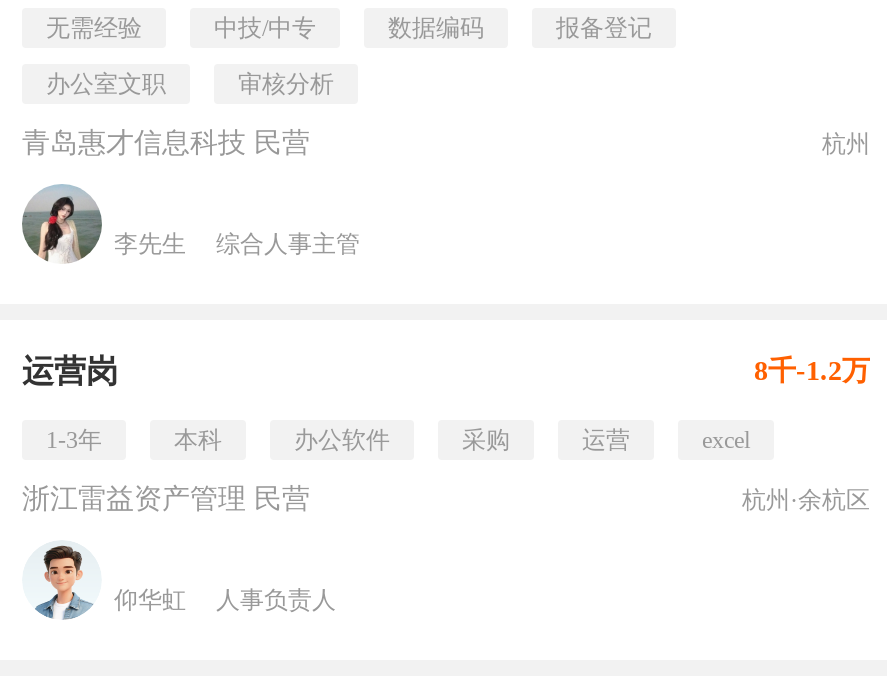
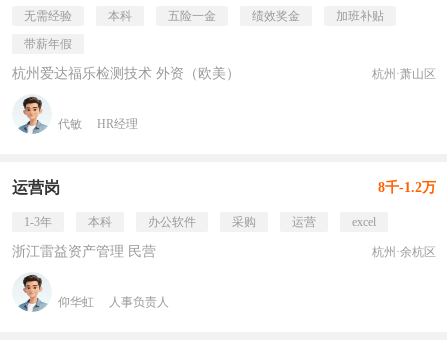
[214,14,652,42] 中技/中专 | 数据编码 | 报备登记 -> [108,9,384,23] 本科 | 五险一金 | 绩效奖金 | 加班补贴
[46,70,334,98] 办公室文职 | 审核分析 -> [24,37,72,51] 带薪年假
[22,128,870,158] 青岛惠才信息科技 民营 | 杭州 -> [12,66,436,81] 杭州爱达福乐检测技术 外资（欧美） | 杭州·萧山区
[20,184,360,264] [image] | 李先生 | 综合人事主管 -> [12,95,138,134] [image] | 代敏 | HR经理

